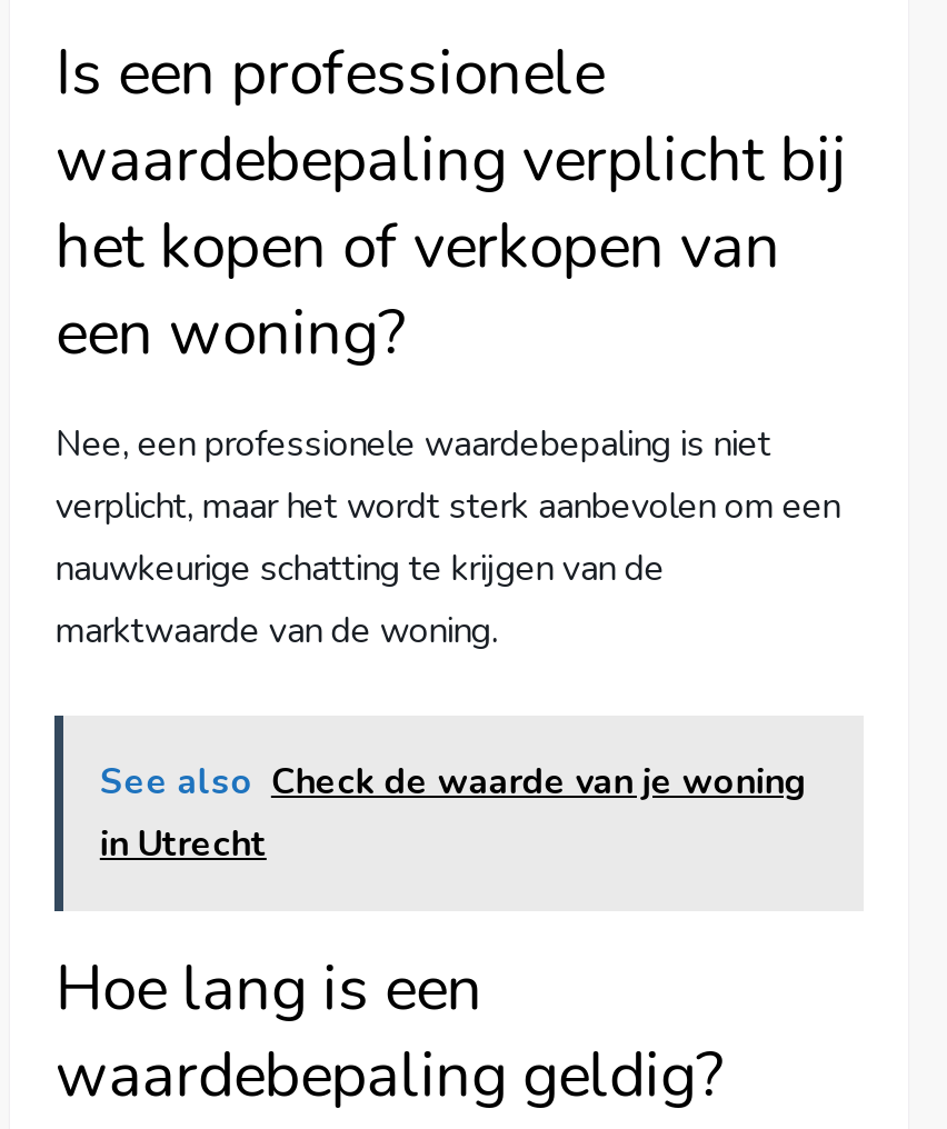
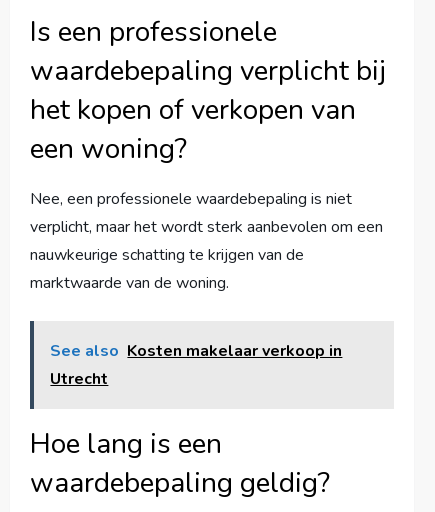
[100,757,807,869] See also Check de waarde van je woning | in Utrecht -> [50,340,342,390] See also Kosten makelaar verkoop in | Utrecht

